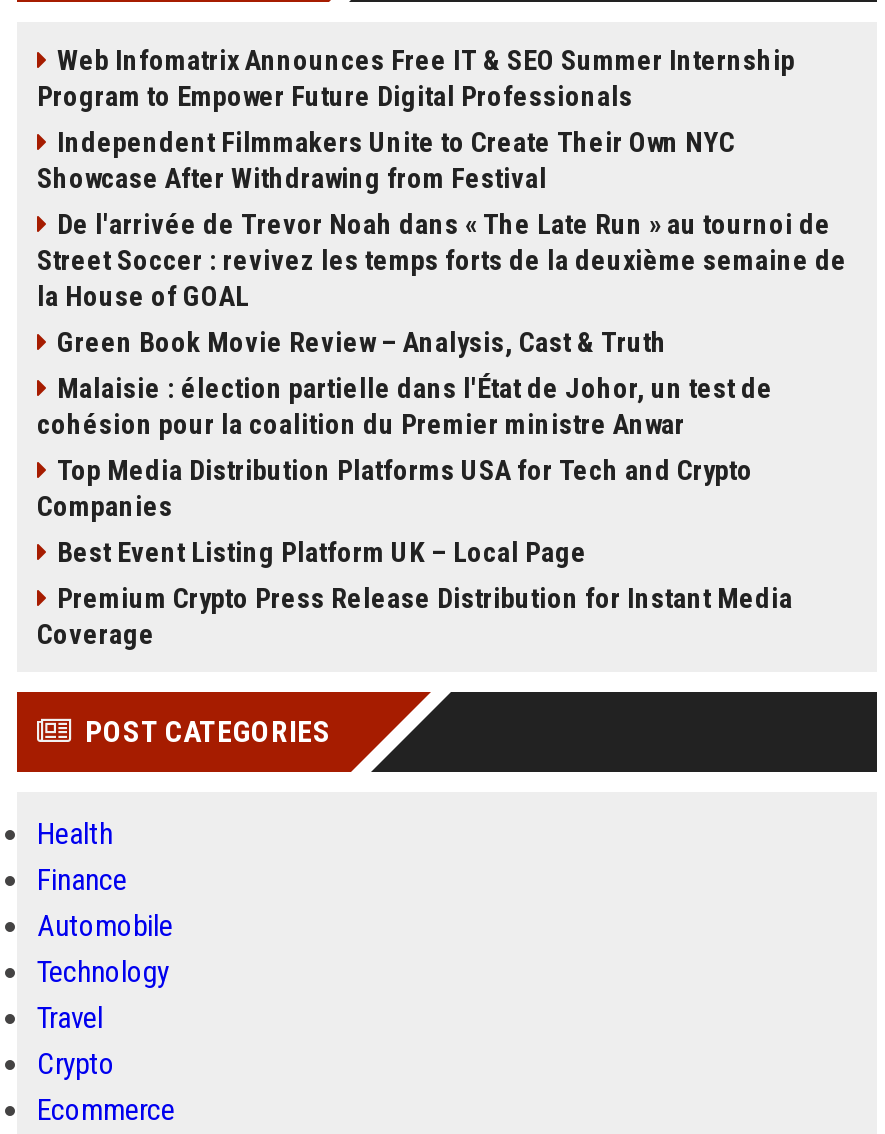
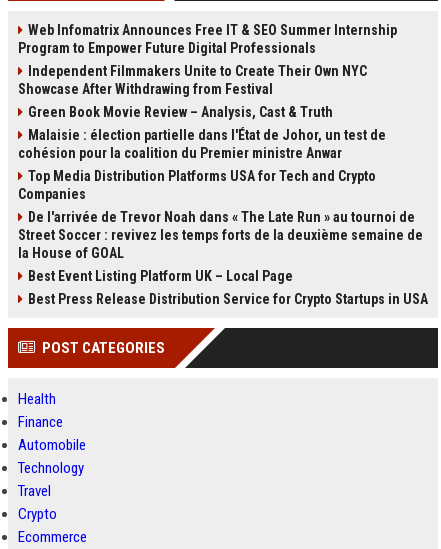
moved [37,208,847,312] -> [18,209,423,261]: De l'arrivée de Trevor Noah dans « The Late Run » au tournoi de | Street Soccer : revivez les temps forts de la deuxième semaine de | la House of GOAL
moved [37,326,773,522] -> [18,104,386,202]: Green Book Movie Review – Analysis, Cast & Truth | Malaisie : élection partielle dans l'État de Johor, un test de | cohésion pour la coalition du Premier ministre Anwar | Top Media Distribution Platforms USA for Tech and Crypto | Companies
[37,582,793,650] Premium Crypto Press Release Distribution for Instant Media | Coverage -> [28,291,428,307] Best Press Release Distribution Service for Crypto Startups in USA

